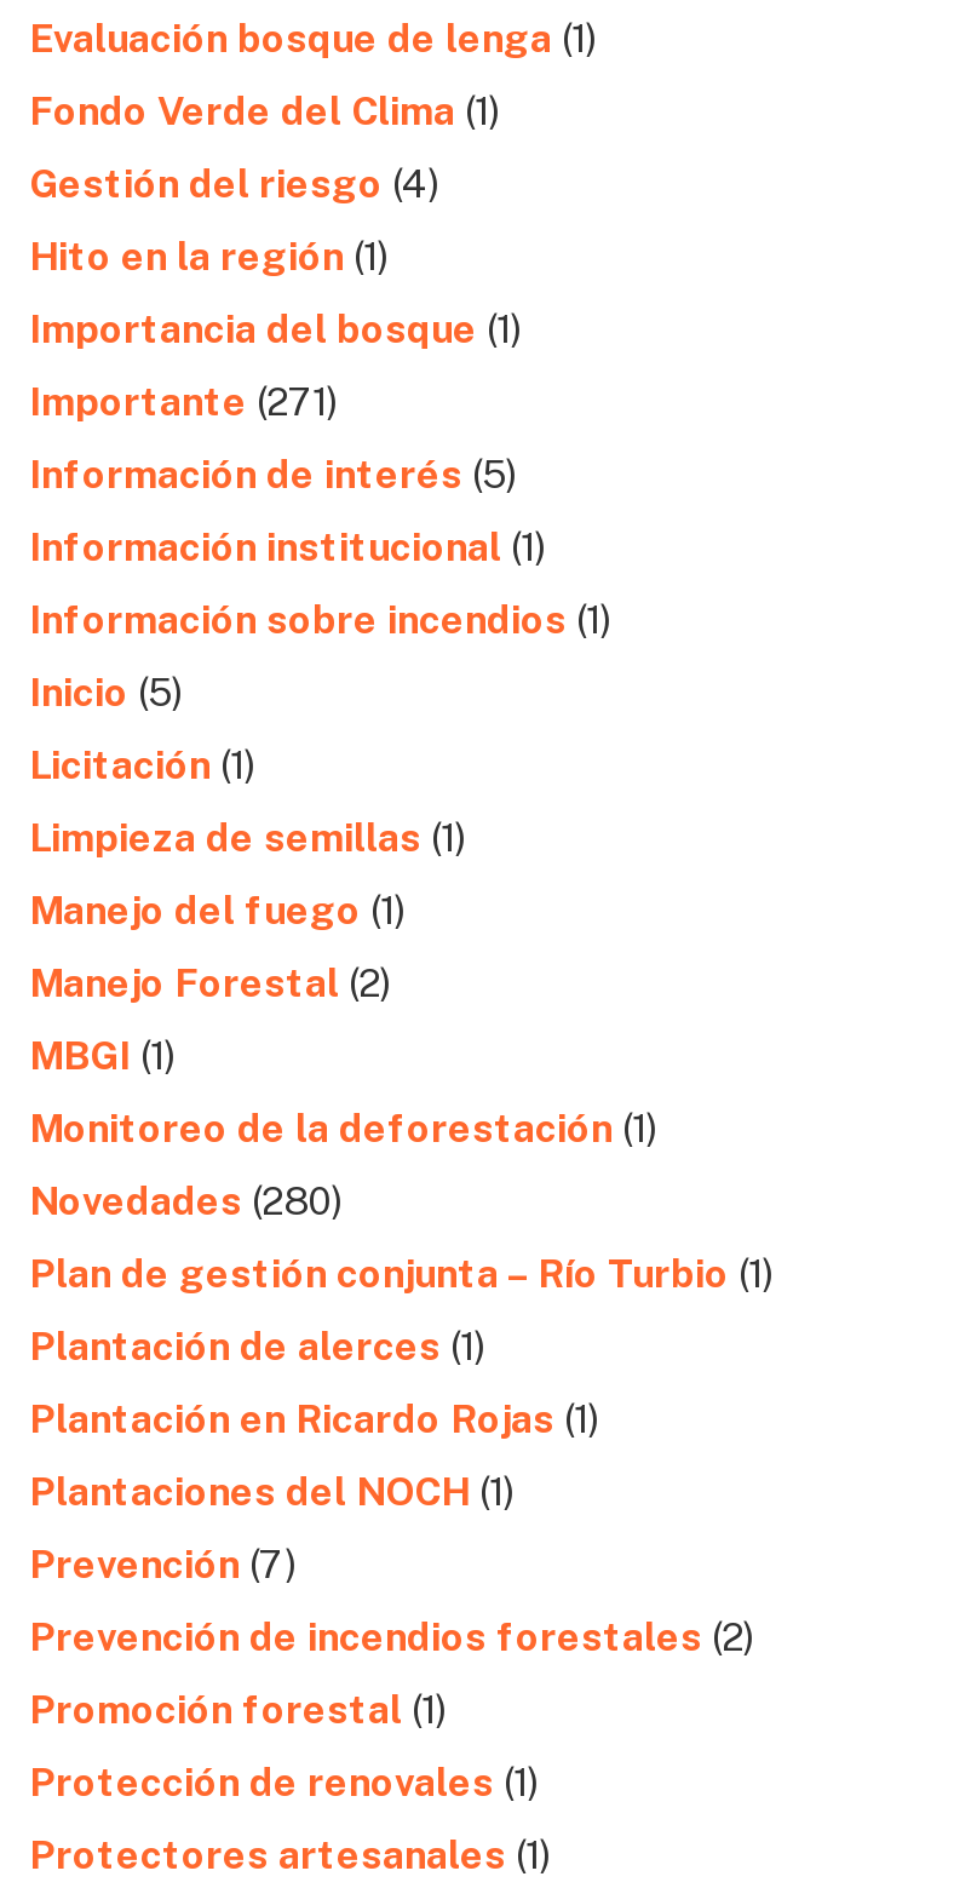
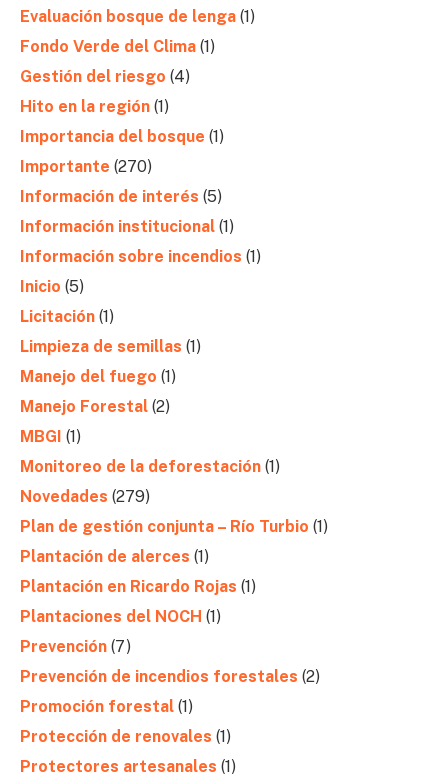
[29,378,339,424] Importante (271) -> [20,157,152,176] Importante (270)
[29,1178,344,1224] Novedades (280) -> [20,487,150,506] Novedades (279)

